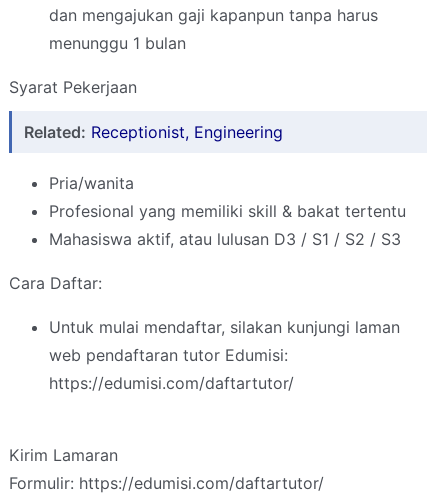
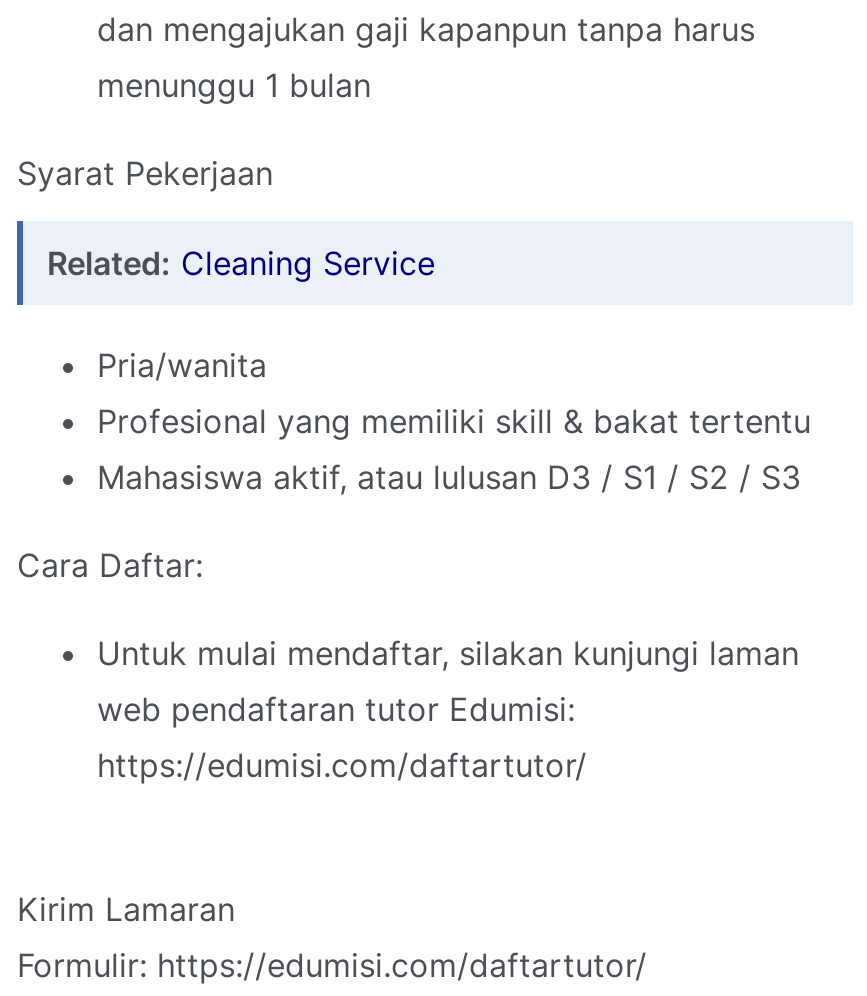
[24,122,283,142] Related: Receptionist, Engineering -> [47,244,435,284] Related: Cleaning Service

